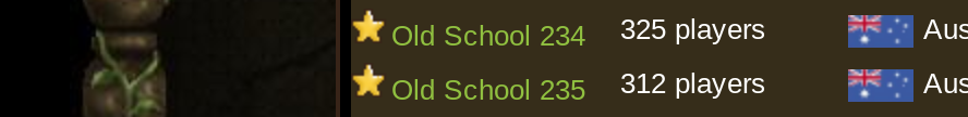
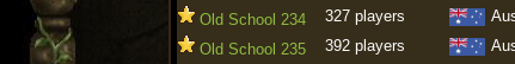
[391,13,766,52] Old School 234 325 players -> [199,7,404,28] Old School 234 327 players
[391,67,766,106] Old School 235 312 players -> [199,37,404,58] Old School 235 392 players

